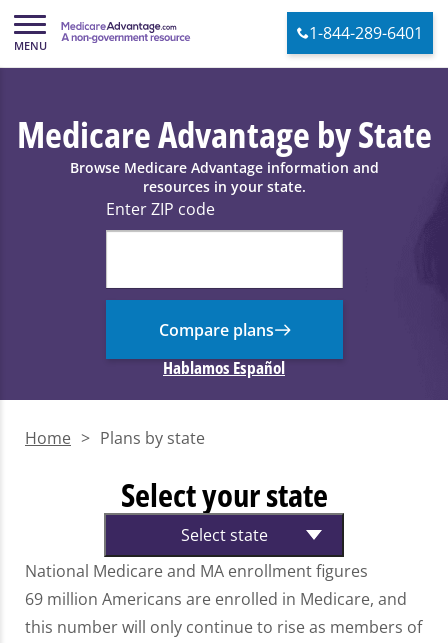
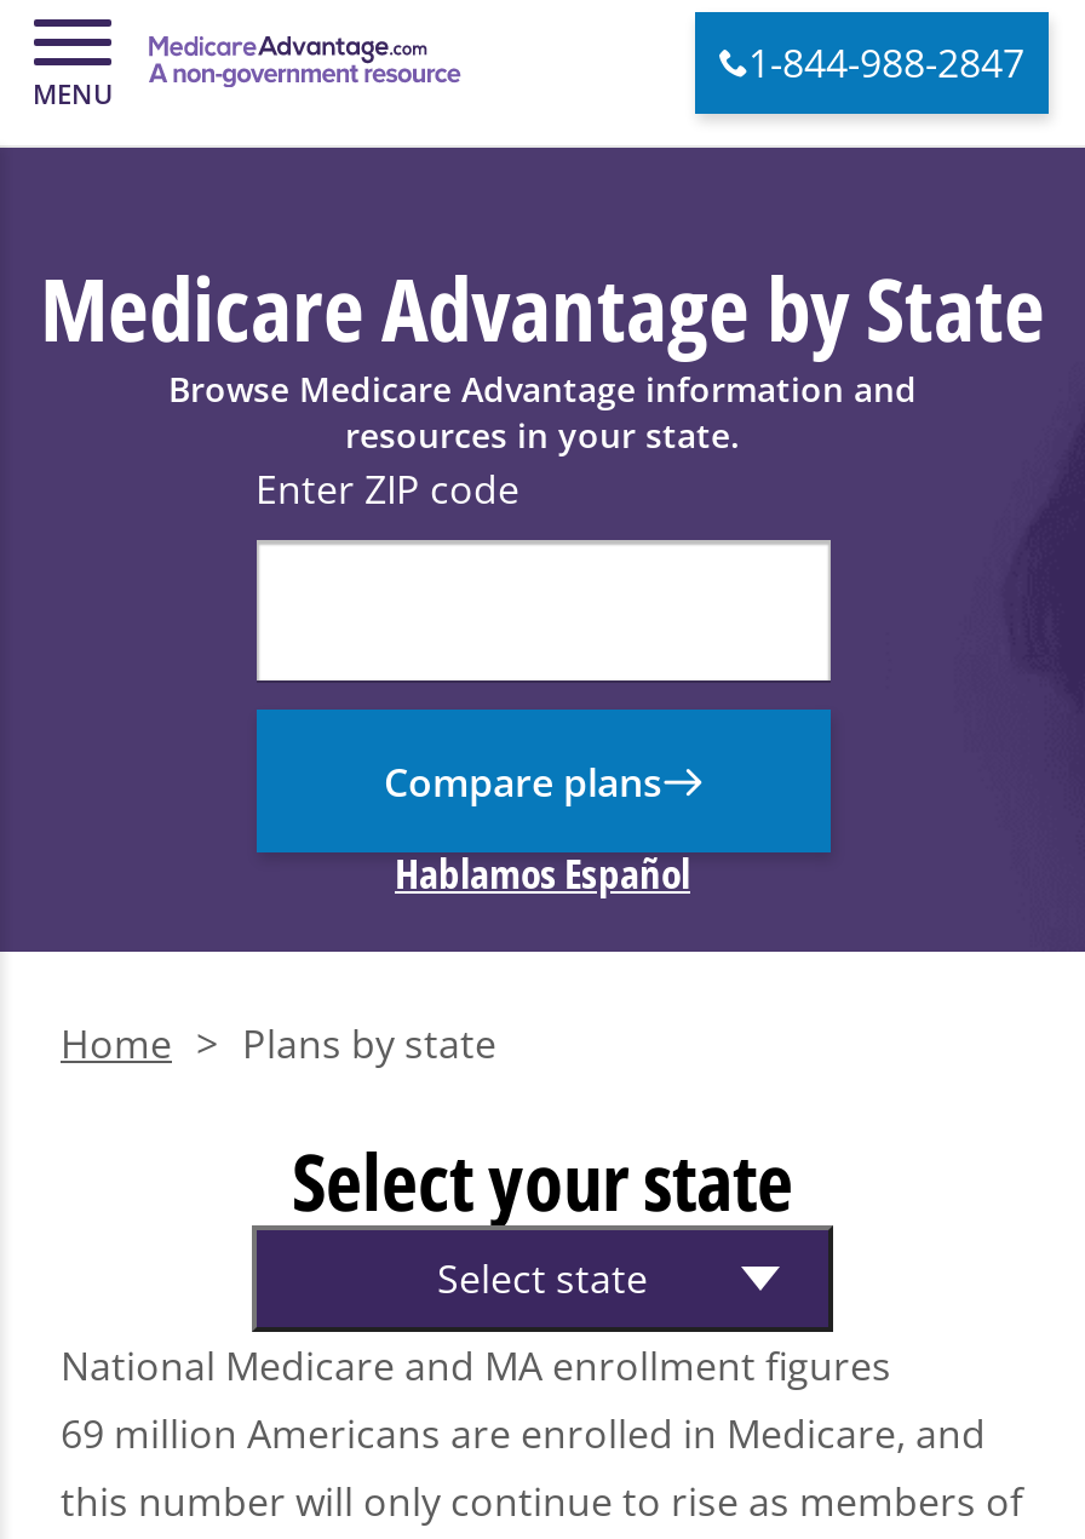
[309,22,423,44] 1-844-289-6401 -> [748,37,1024,90] 1-844-988-2847

